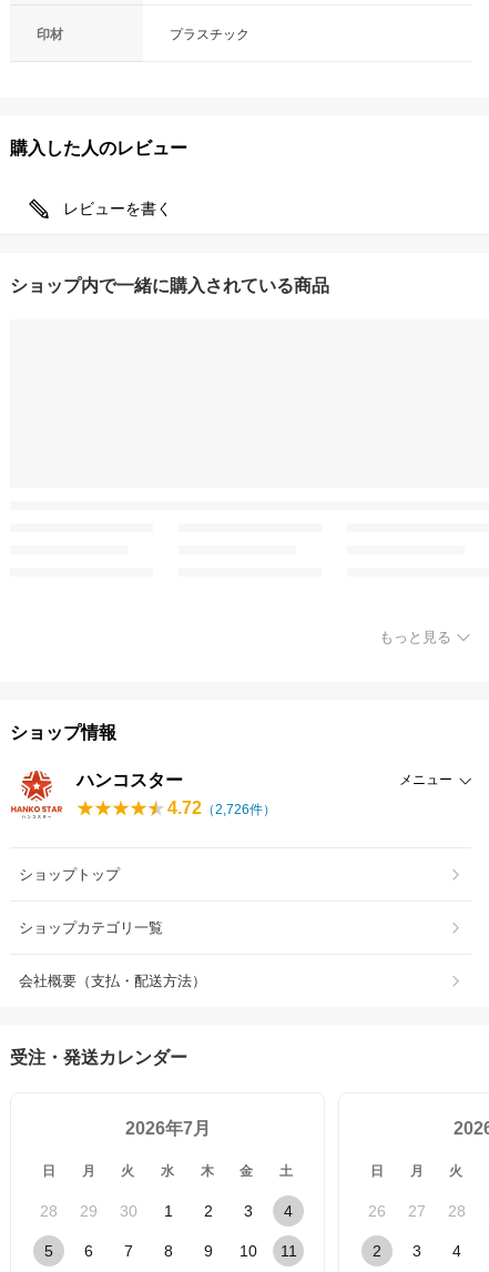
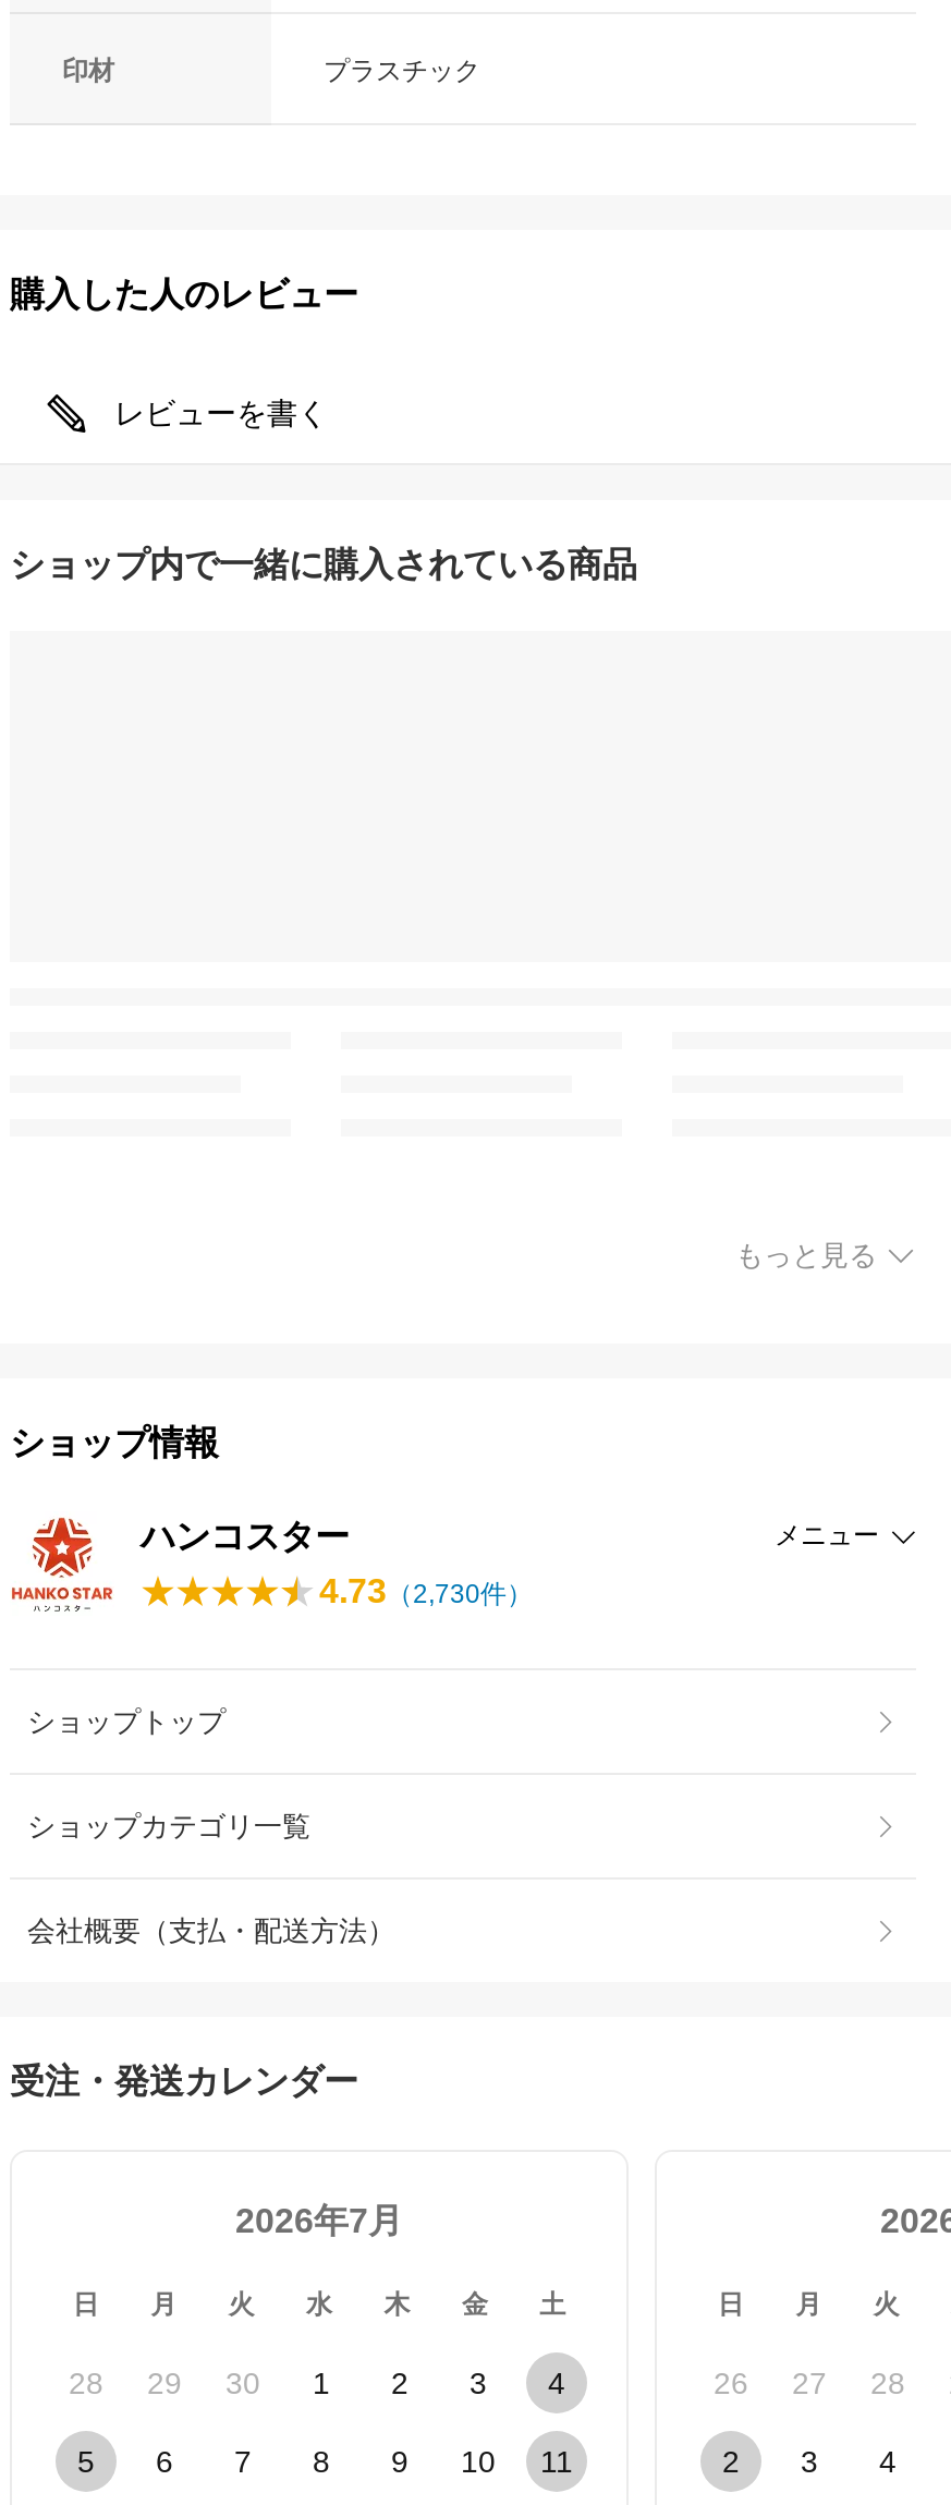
[167,798,276,817] 4.72（2,726件） -> [319,1572,533,1609] 4.73（2,730件）

